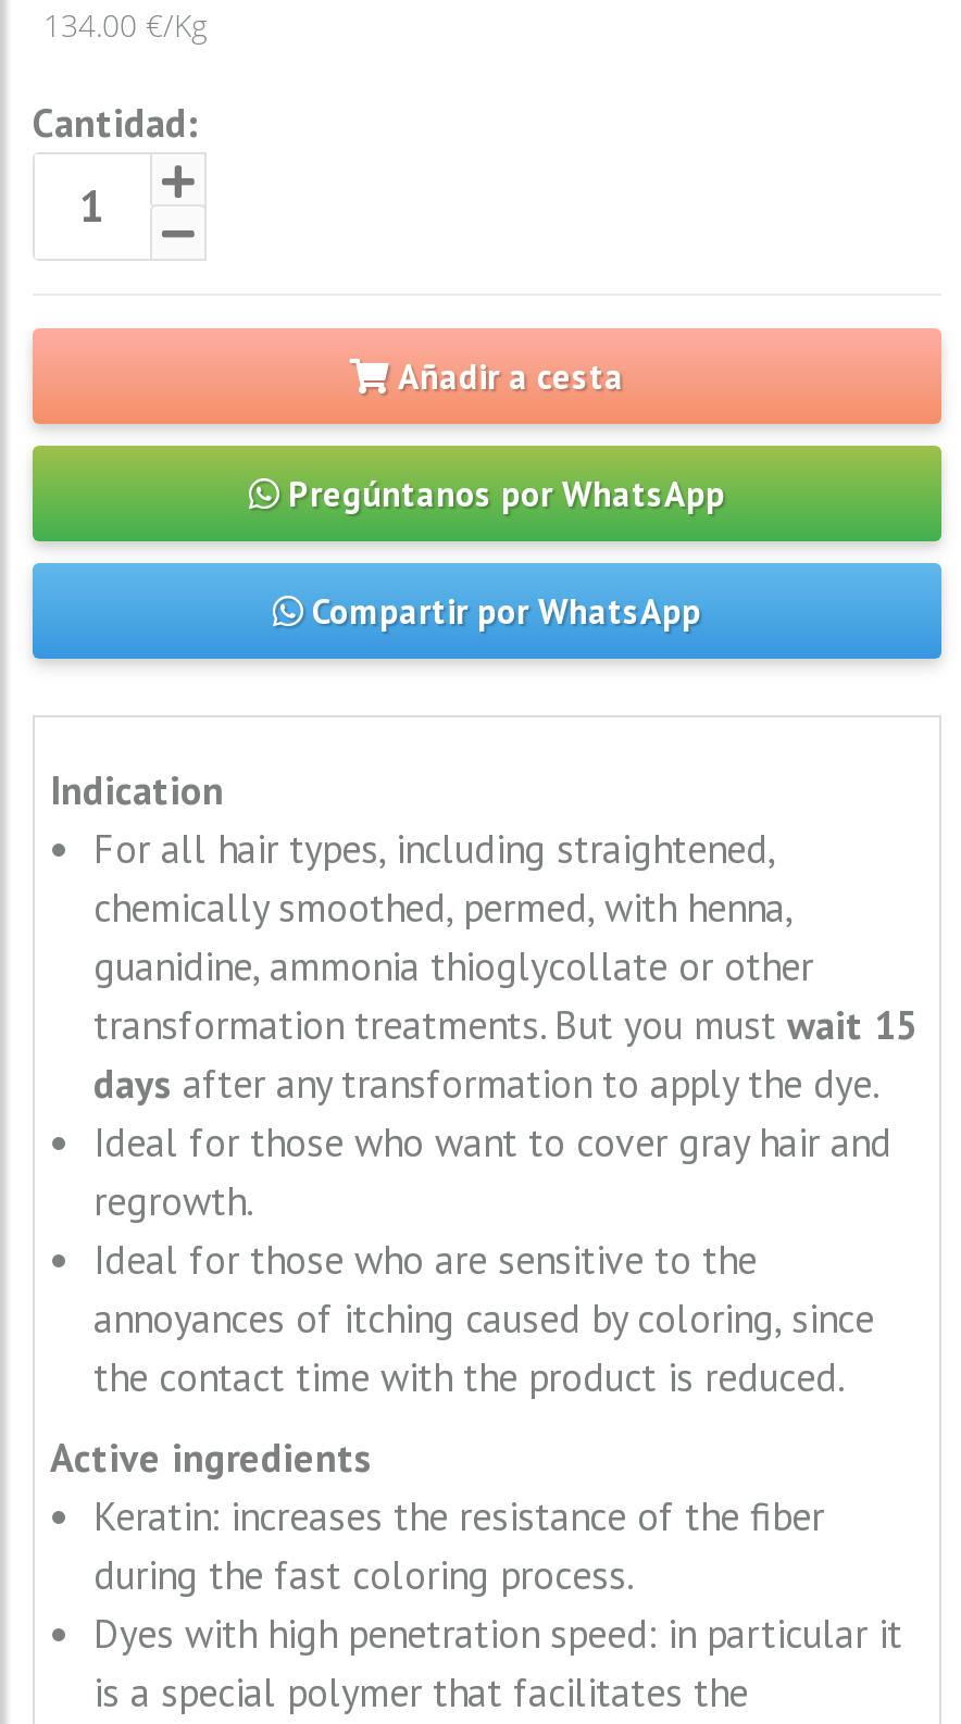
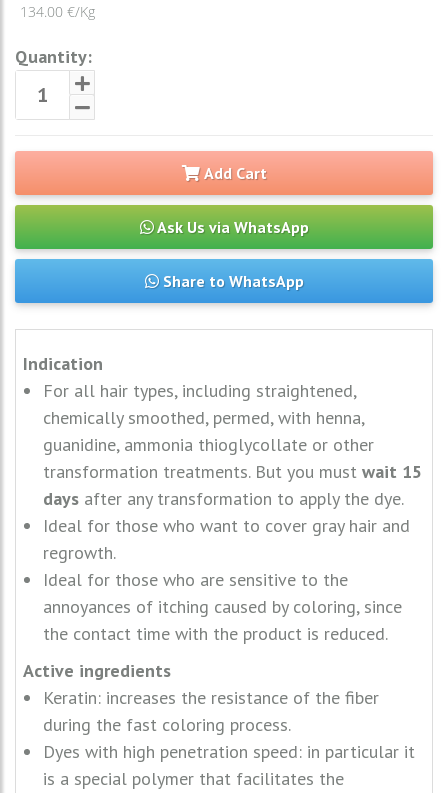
[33,98,198,148] Cantidad: -> [15,45,92,68] Quantity:
[389,355,624,398] Añadir a cesta -> [199,163,266,183] Add Cart
[279,472,725,516] Pregúntanos por WhatsApp -> [153,217,308,237] Ask Us via WhatsApp
[303,590,701,633] Compartir por WhatsApp -> [158,271,303,291] Share to WhatsApp

